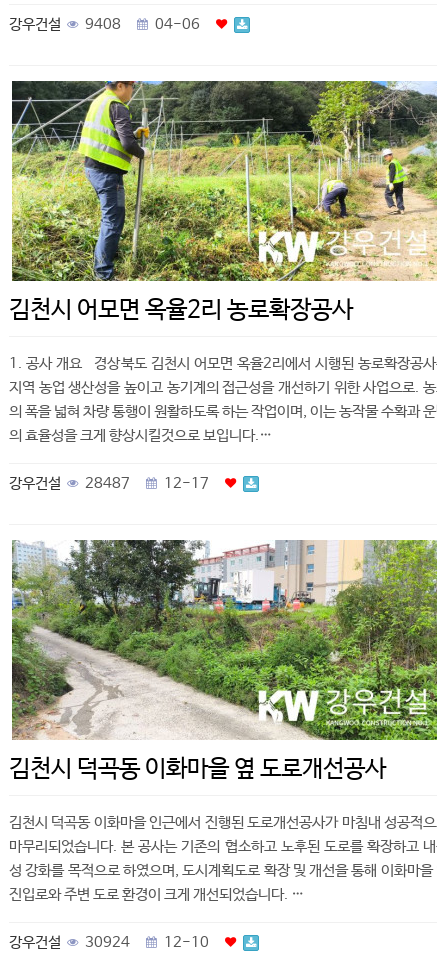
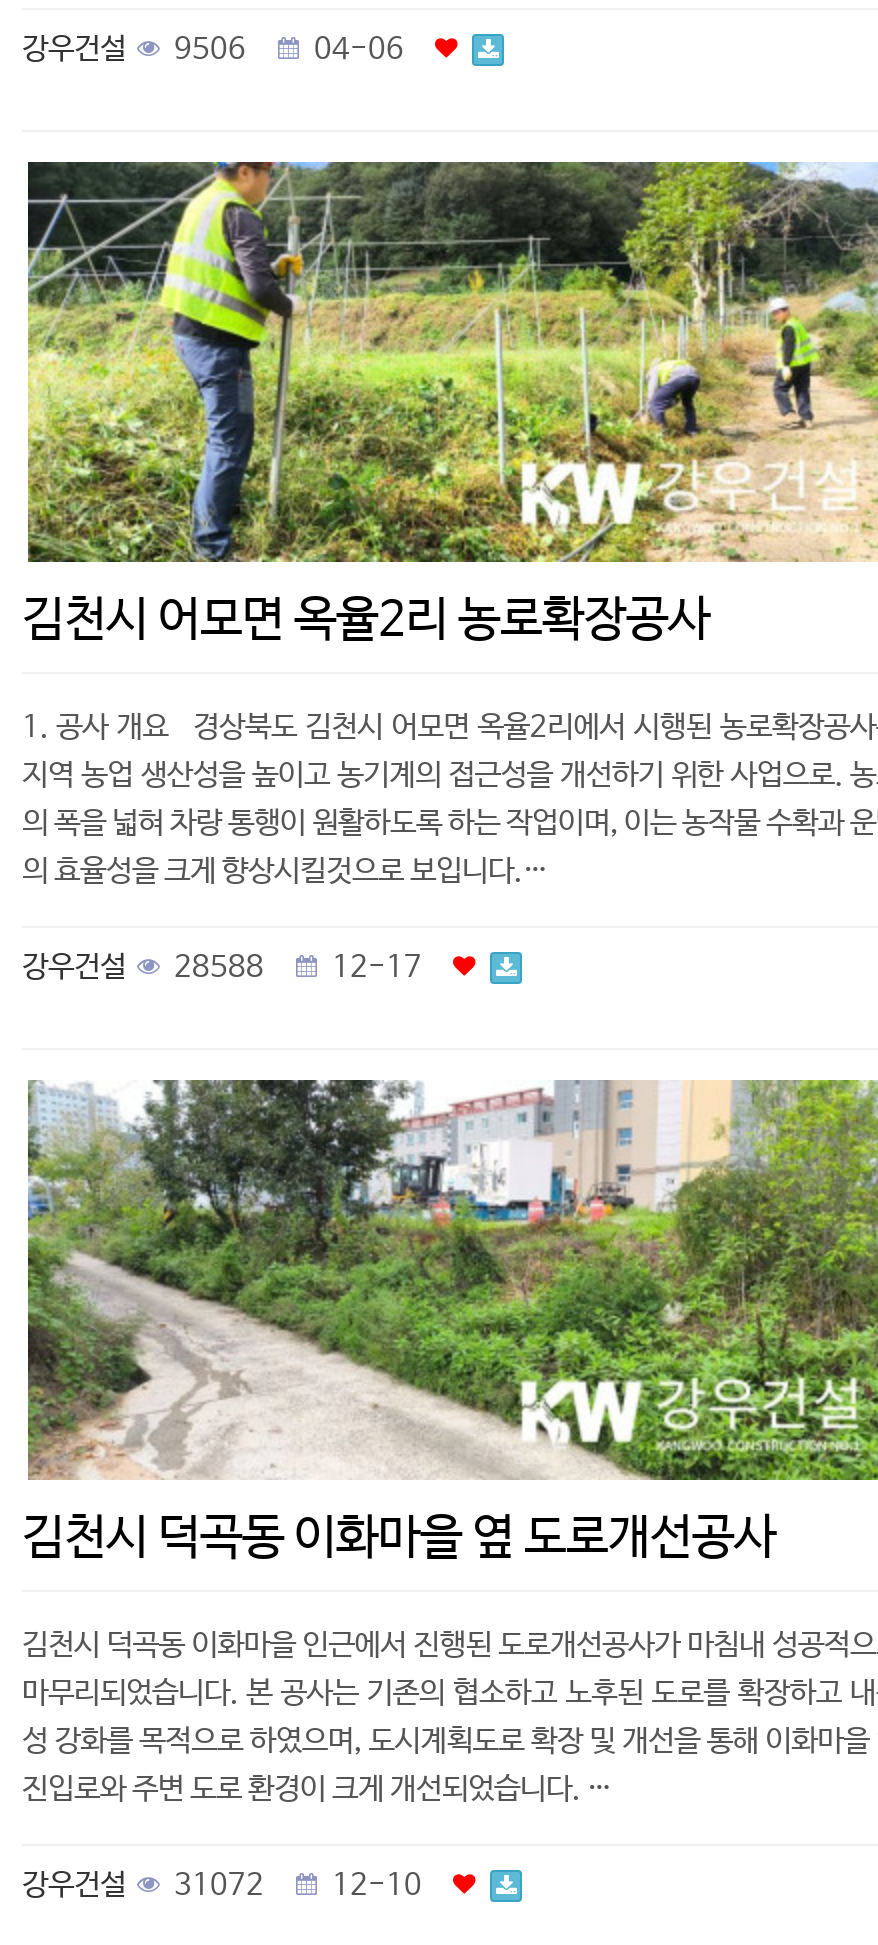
[9,16,200,33] 강우건설 9408 04-06 -> [22,32,404,66] 강우건설 9506 04-06
[9,475,209,492] 강우건설 28487 12-17 -> [22,950,422,984] 강우건설 28588 12-17
[9,934,209,951] 강우건설 30924 12-10 -> [22,1868,422,1902] 강우건설 31072 12-10

